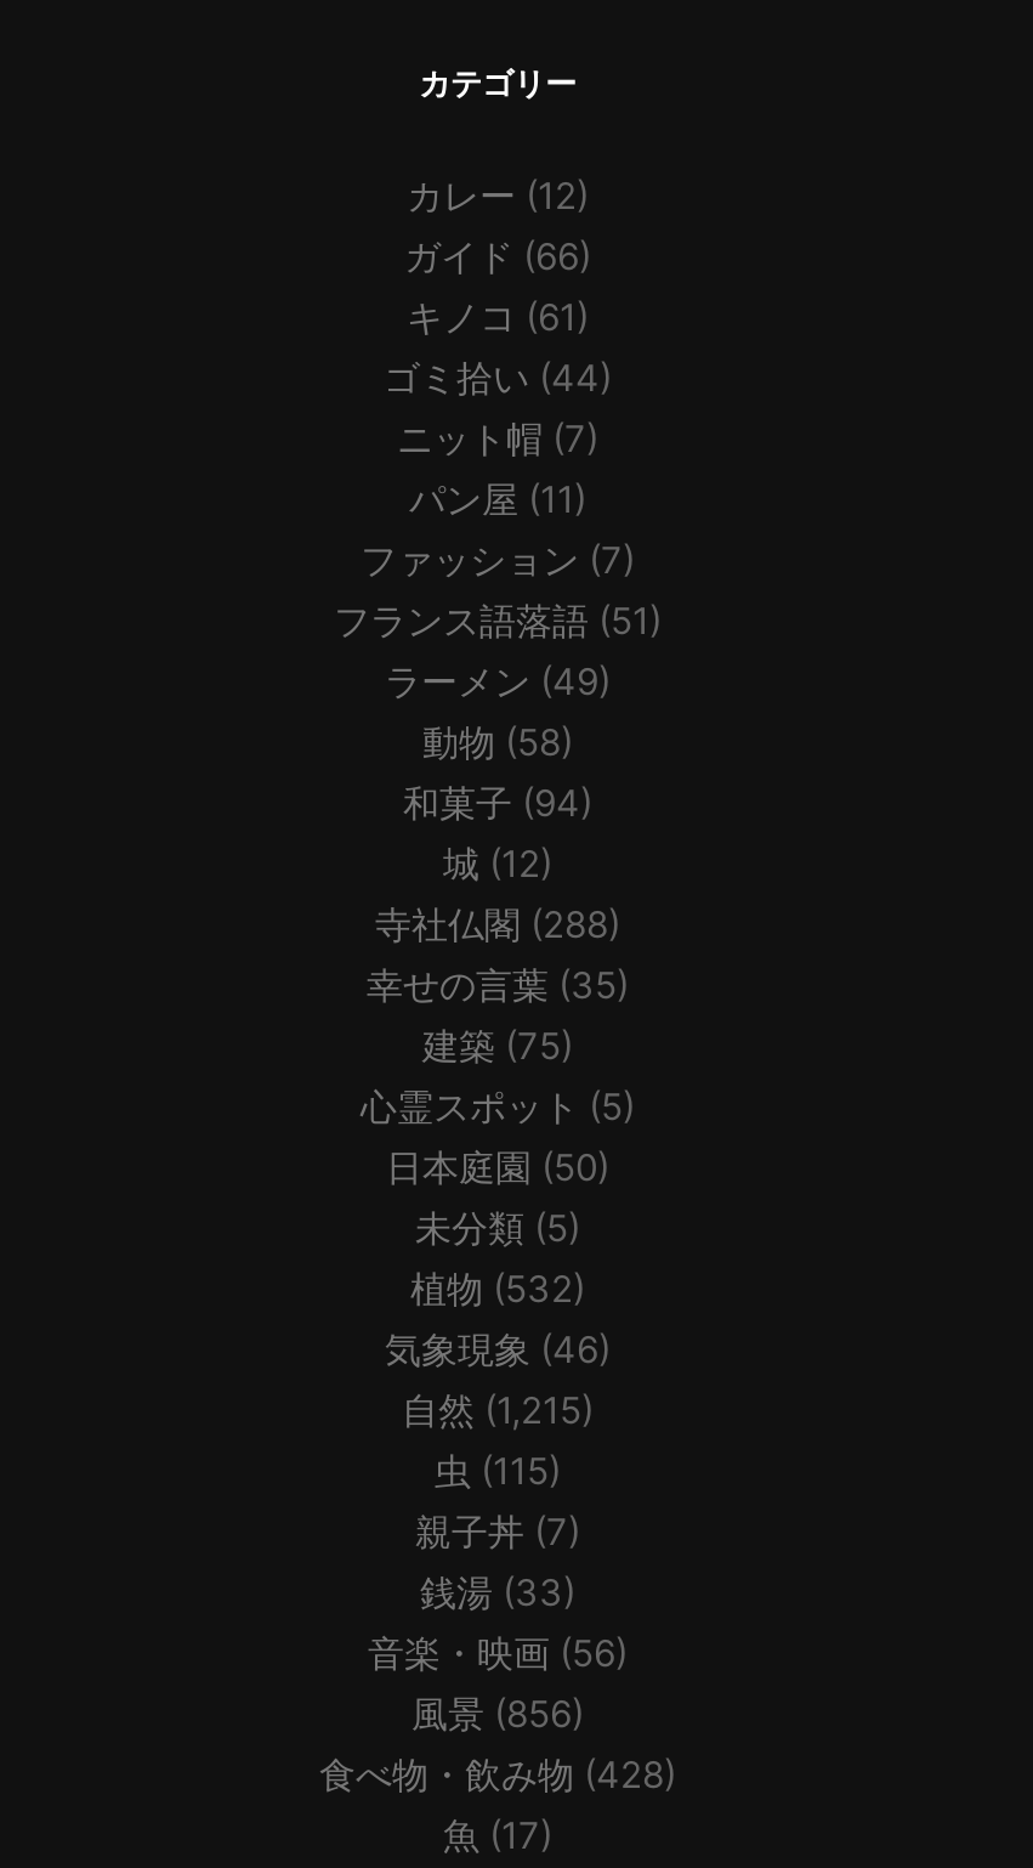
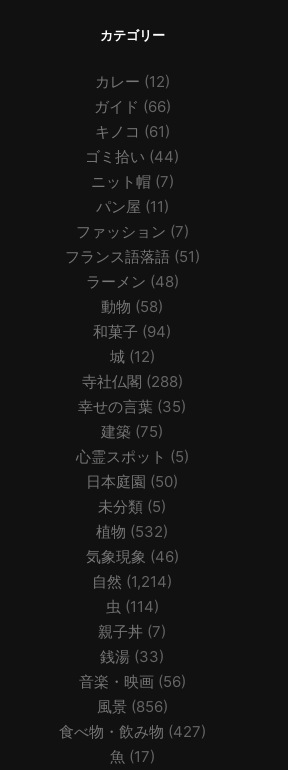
[385,658,611,704] ラーメン(49) -> [85,272,178,291] ラーメン(48)
[402,1387,594,1433] 自然(1,215) -> [92,572,172,591] 自然(1,214)
[435,1448,561,1494] 虫(115) -> [105,597,158,616] 虫(114)
[319,1751,676,1798] 食べ物・飲み物(428) -> [58,722,205,741] 食べ物・飲み物(427)

